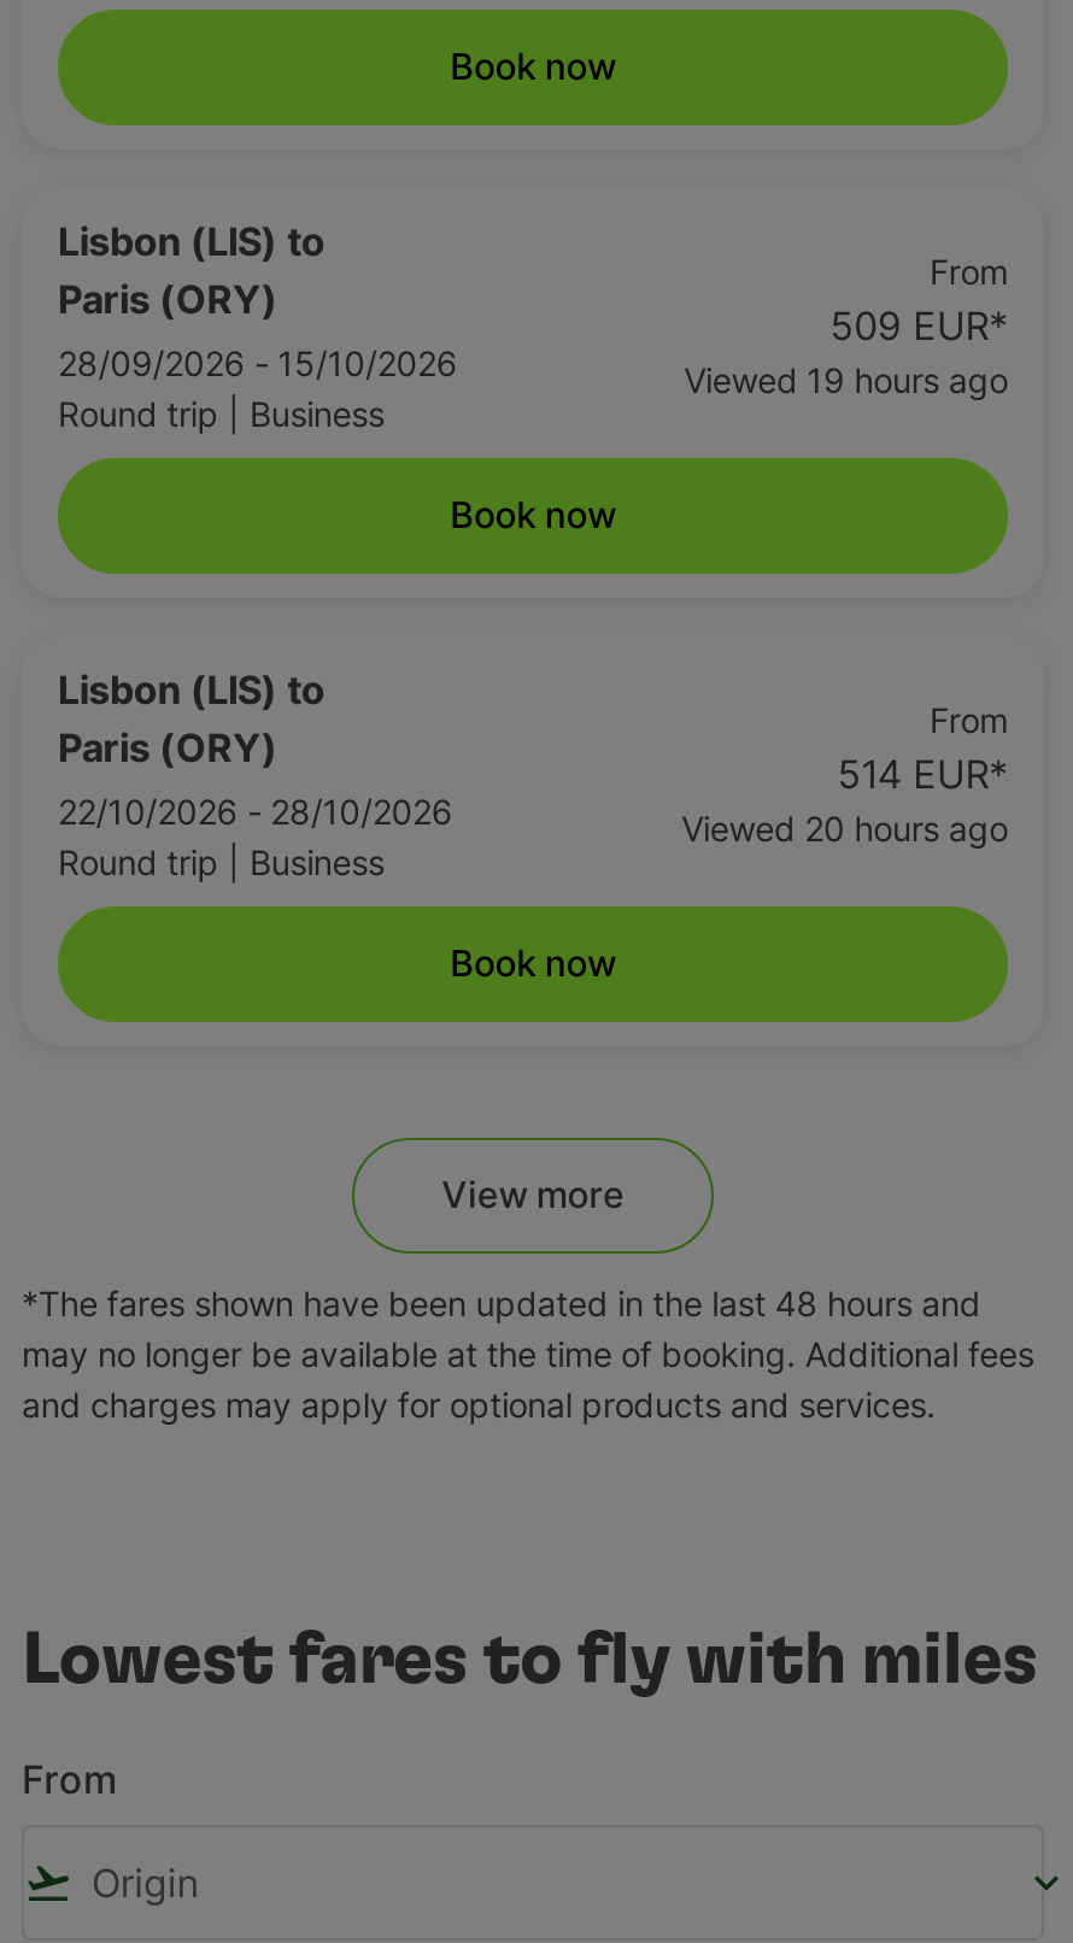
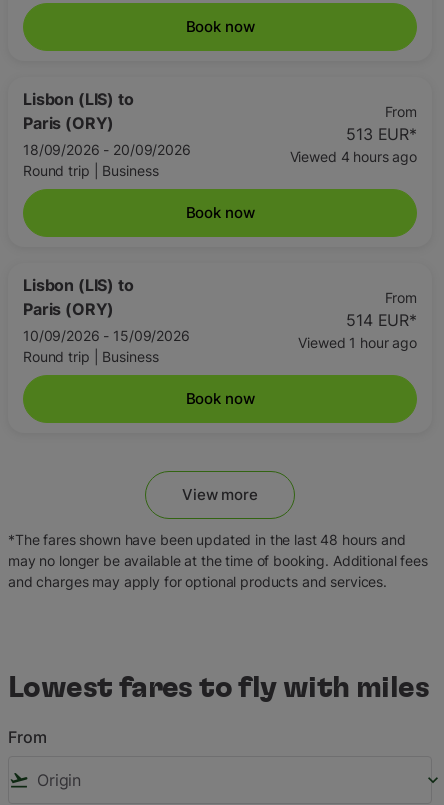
[830,301,1008,350] 509 EUR* -> [346,124,417,144] 513 EUR*
[58,342,458,383] 28/09/2026 - 15/10/2026 -> [23,141,191,158] 18/09/2026 - 20/09/2026
[684,359,1008,400] Viewed 19 hours ago -> [289,148,417,165] Viewed 4 hours ago
[58,791,453,832] 22/10/2026 - 28/10/2026 -> [23,327,190,344] 10/09/2026 - 15/09/2026
[681,808,1008,849] Viewed 20 hours ago -> [298,334,417,351] Viewed 1 hour ago

